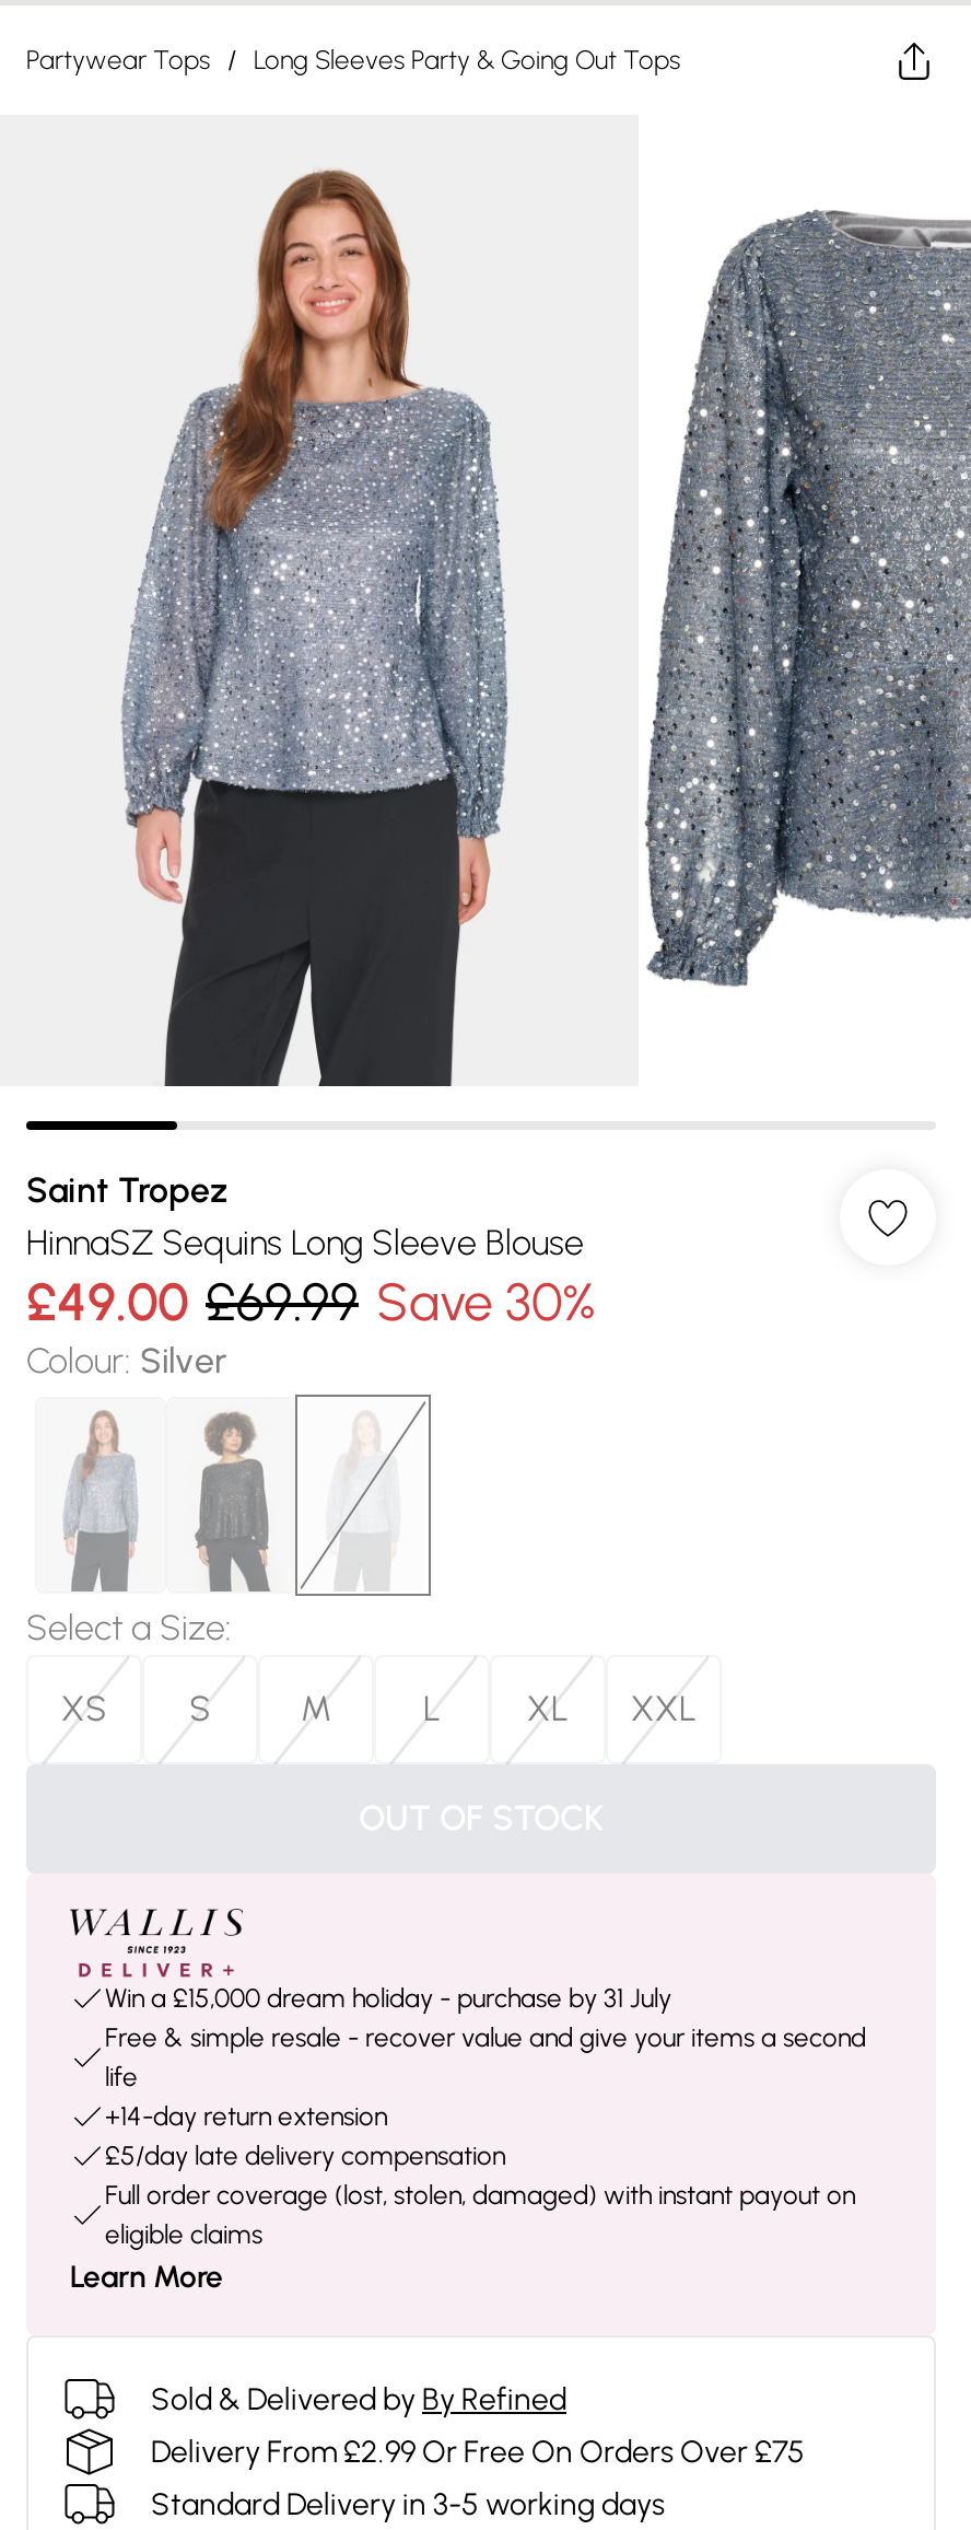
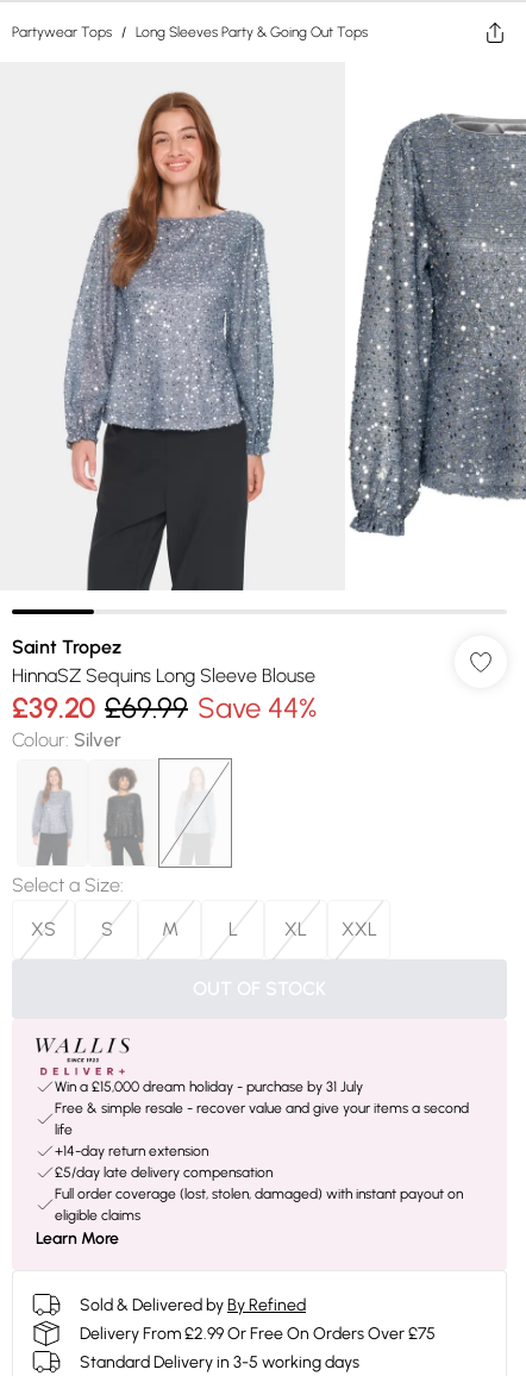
[26,1270,595,1333] £49.00 £69.99 Save 30% -> [12,690,317,725] £39.20 £69.99 Save 44%

